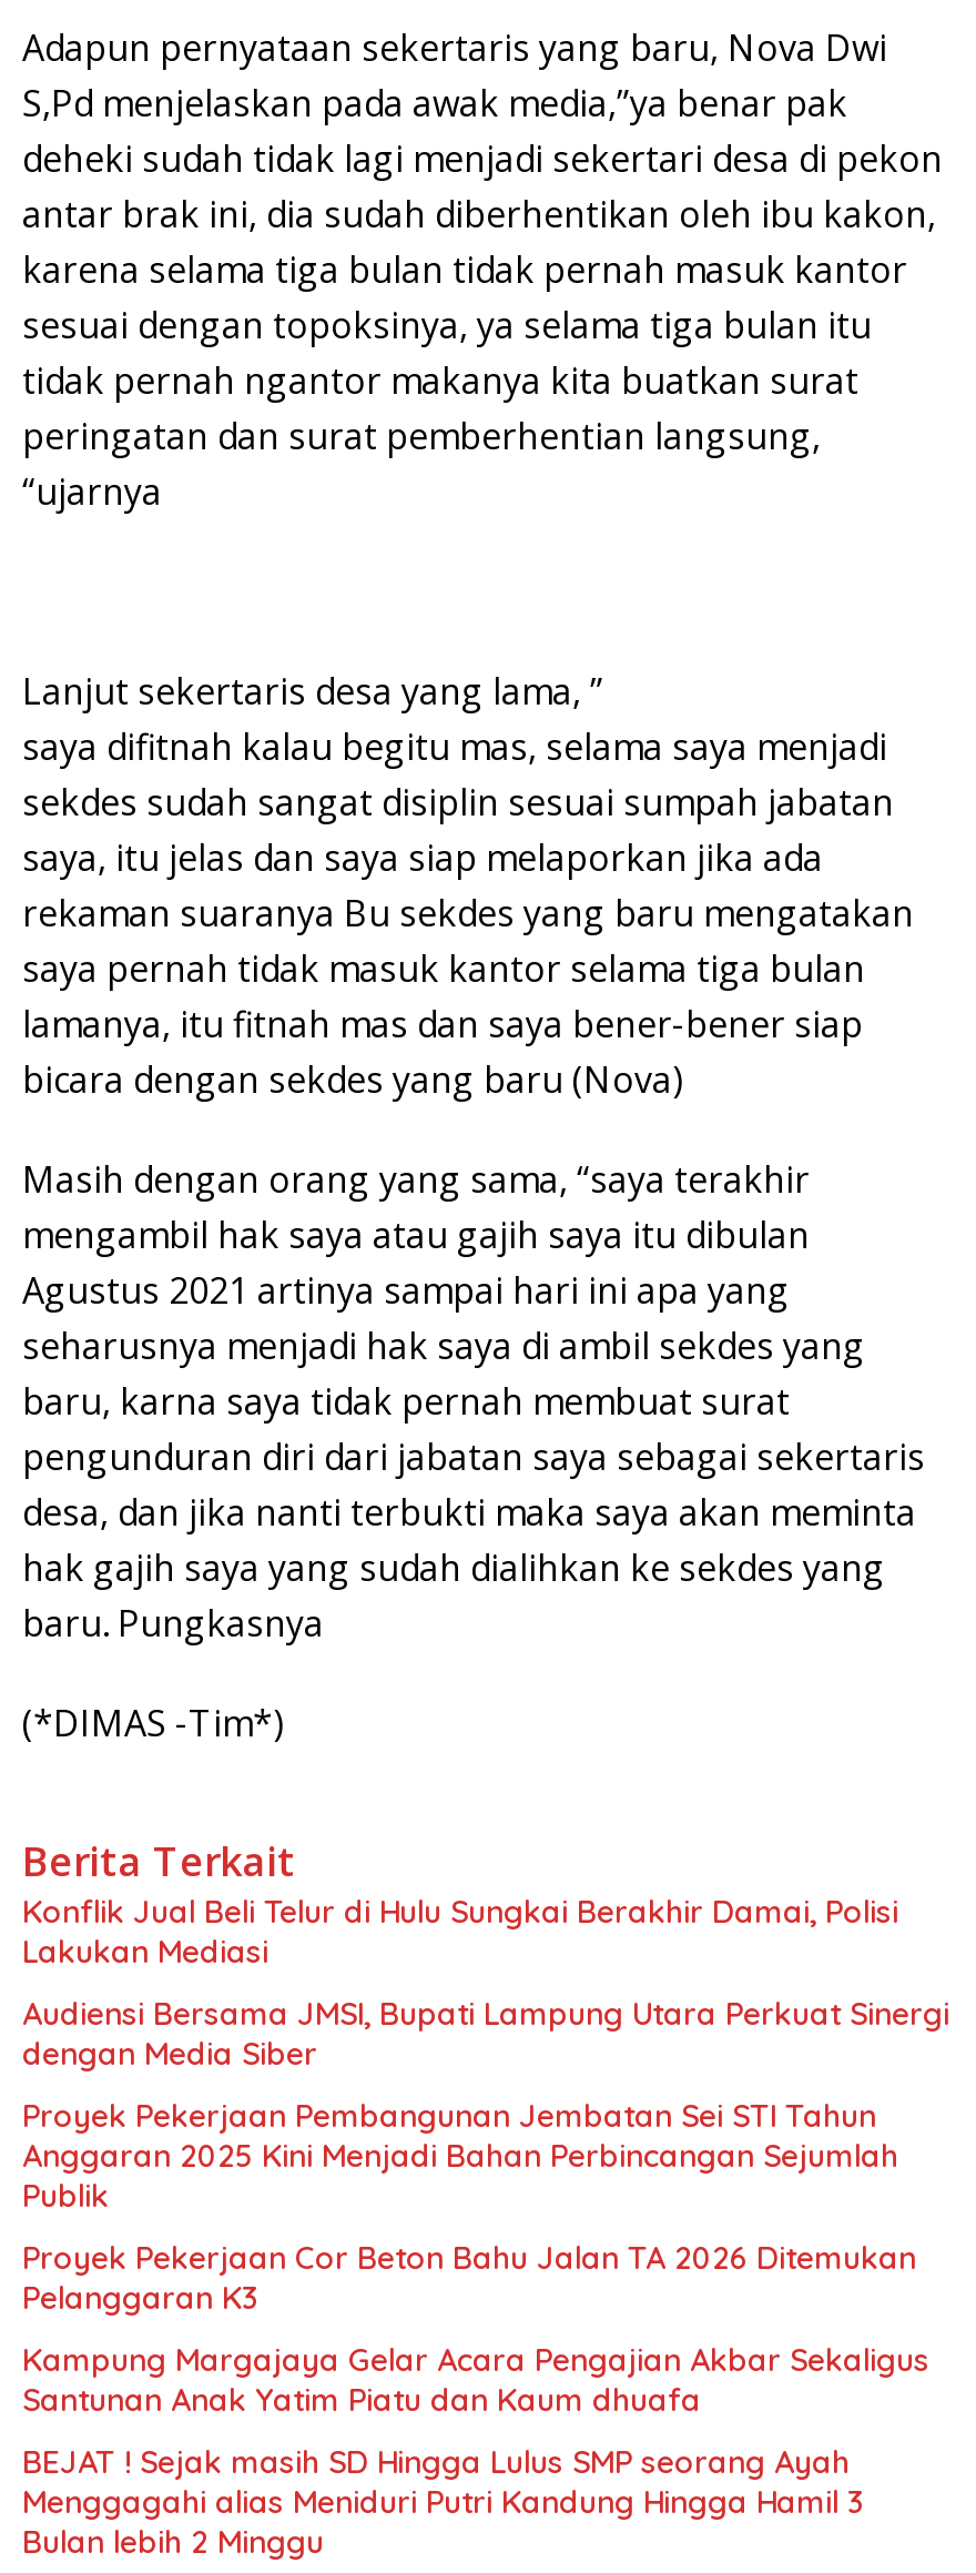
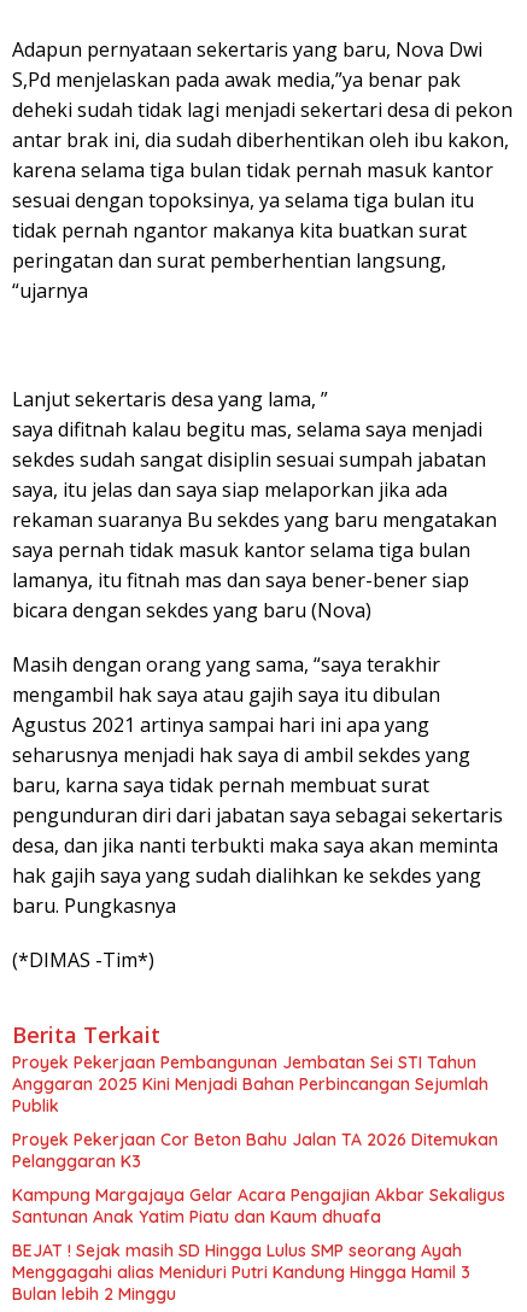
[22,1892,949,2074] Konflik Jual Beli Telur di Hulu Sungkai Berakhir Damai, Polisi | Lakukan Mediasi | Audiensi Bersama JMSI, Bupati Lampung Utara Perkuat Sinergi | dengan Media Siber -> none

